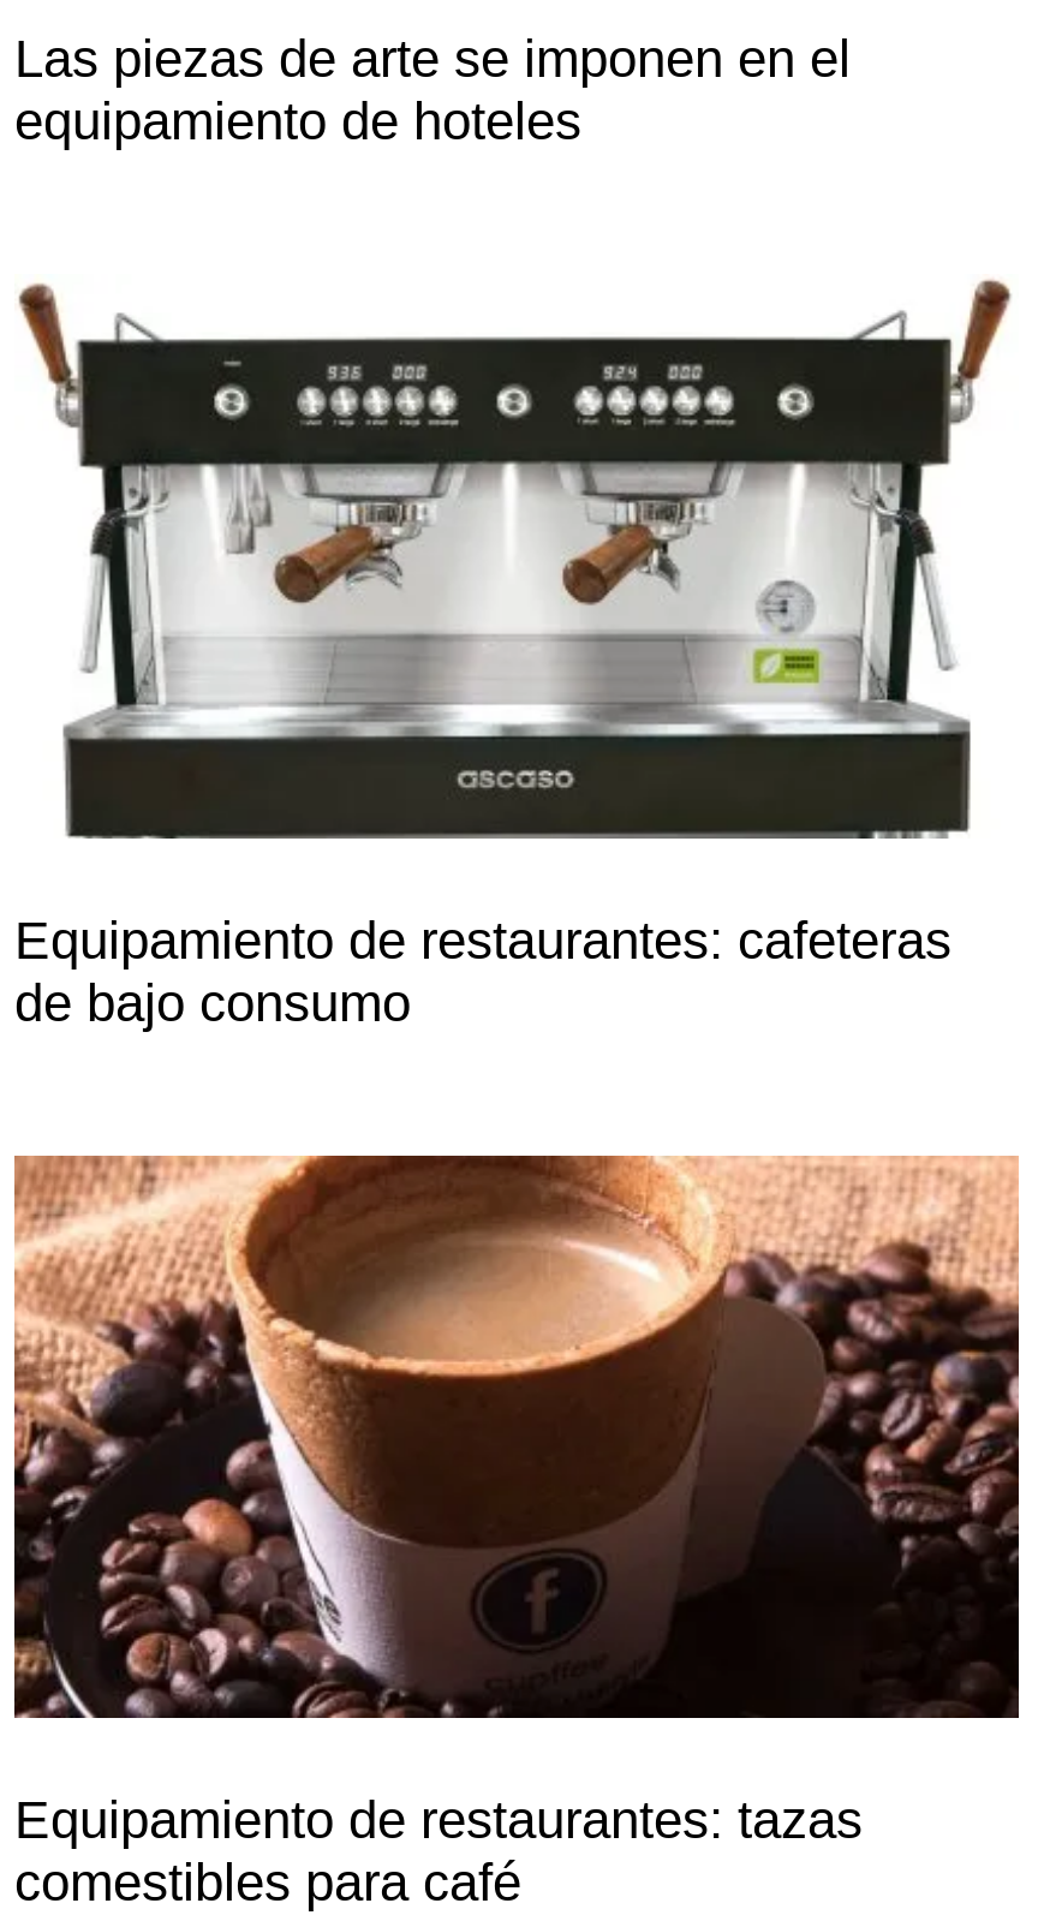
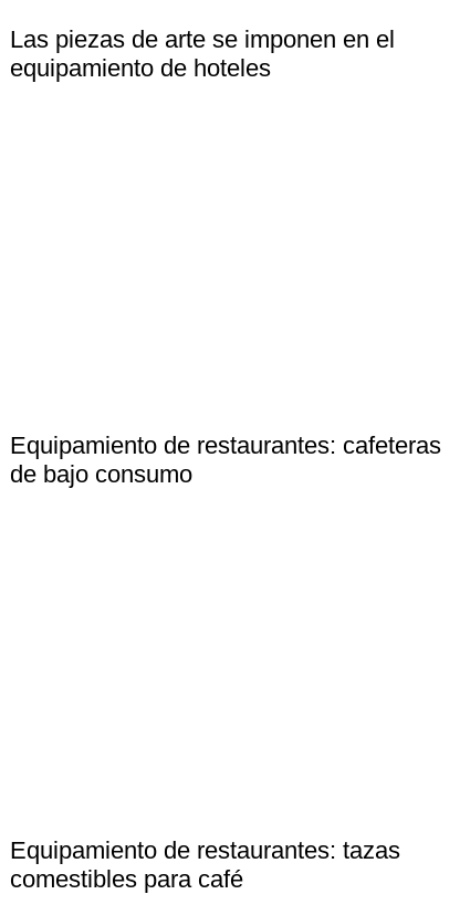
[17,279,1012,841] [image] -> none
[12,1153,1021,1720] [image] -> none

